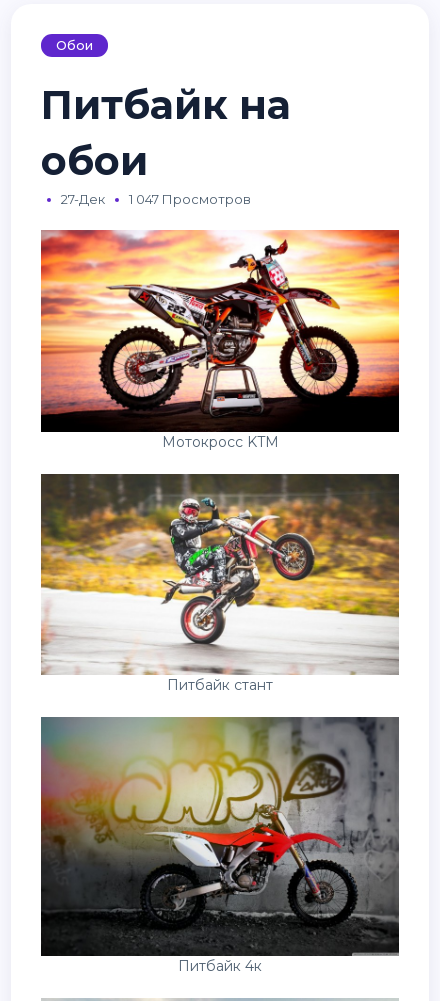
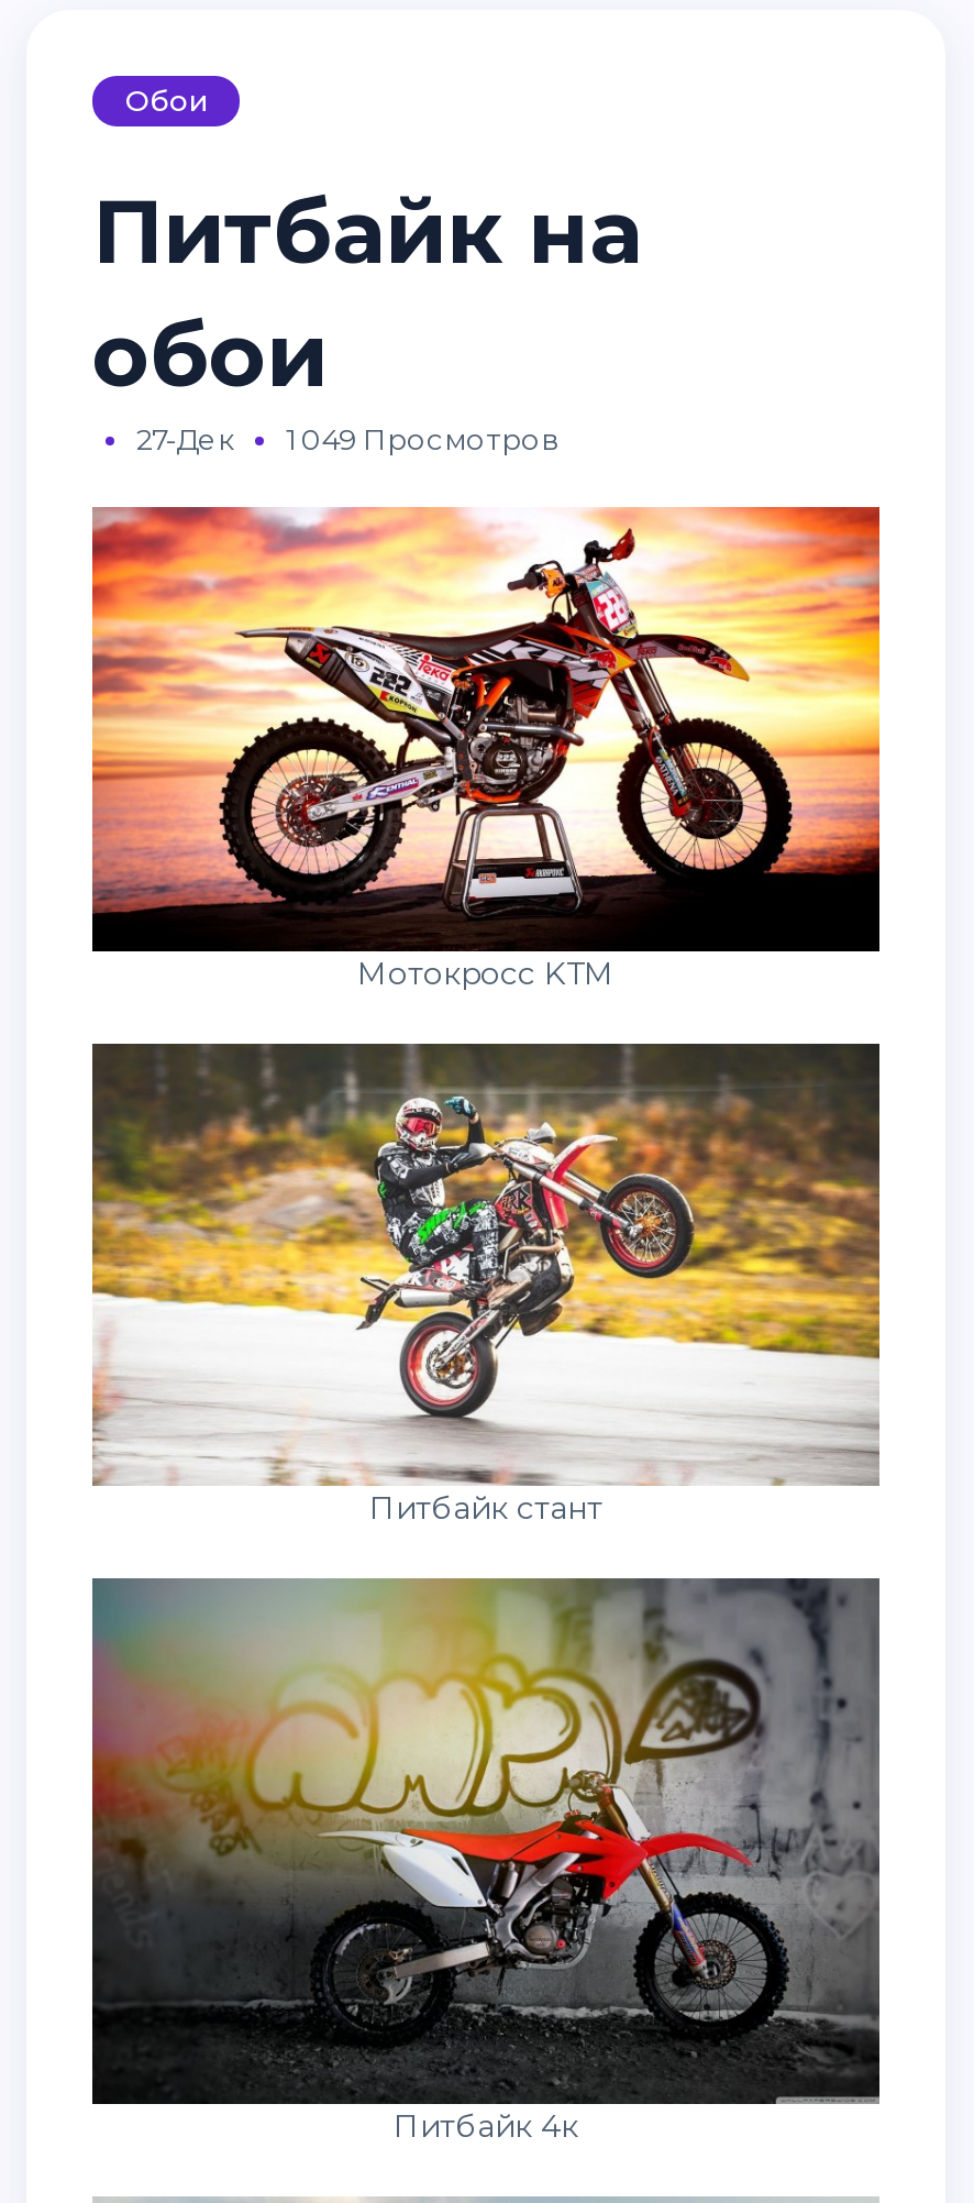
[61,191,251,207] 27-Дек 1 047 Просмотров -> [136,421,558,456] 27-Дек 1 049 Просмотров

